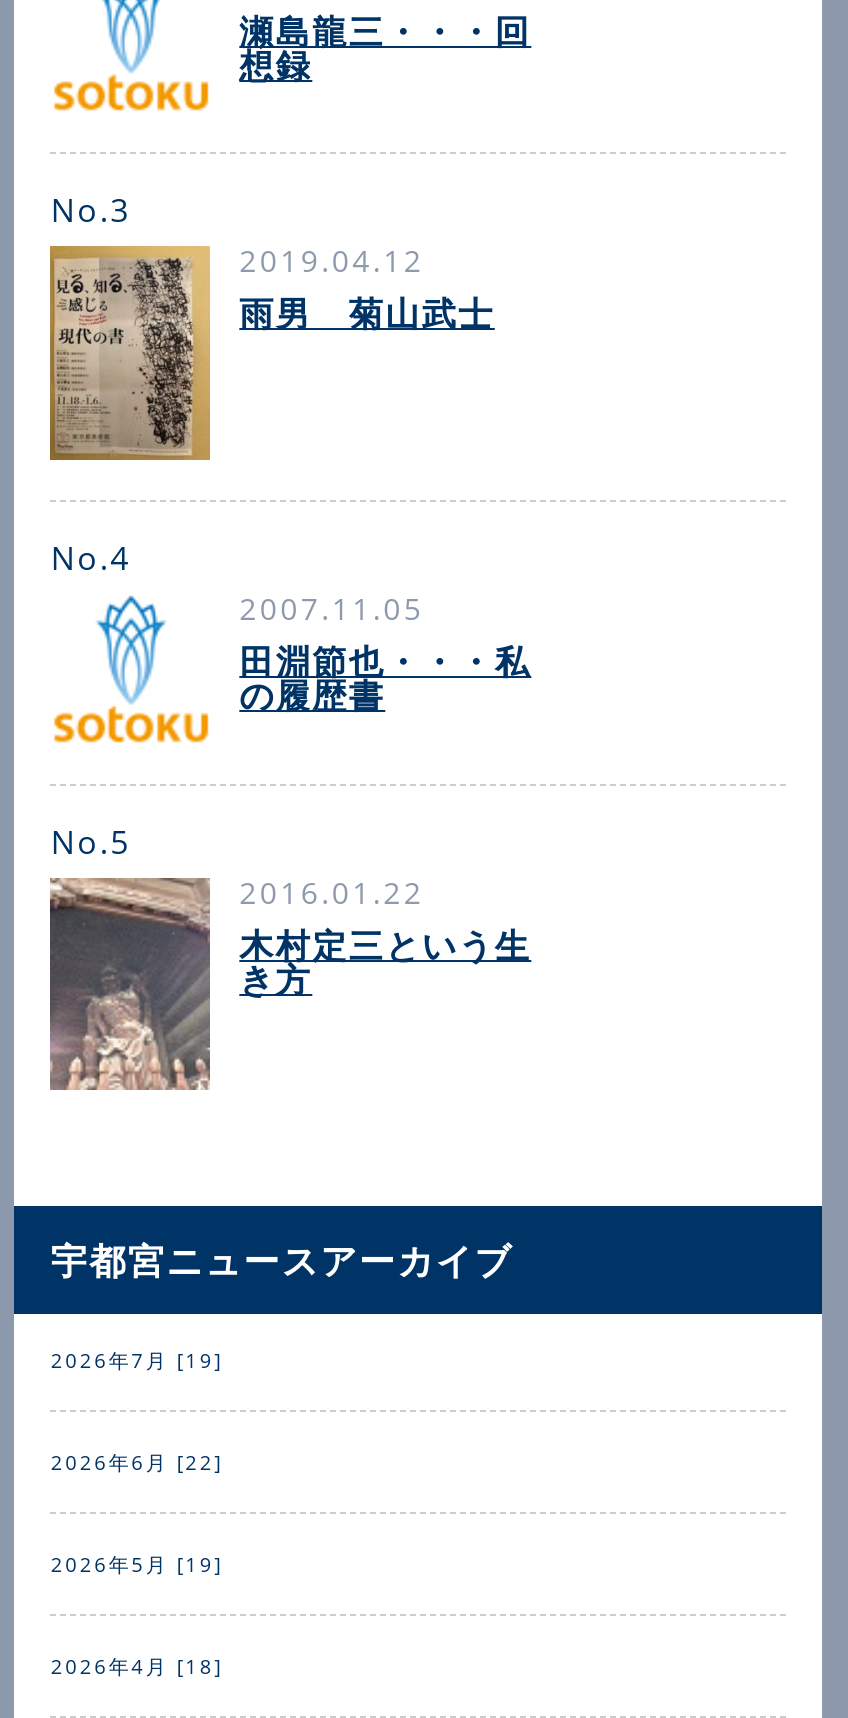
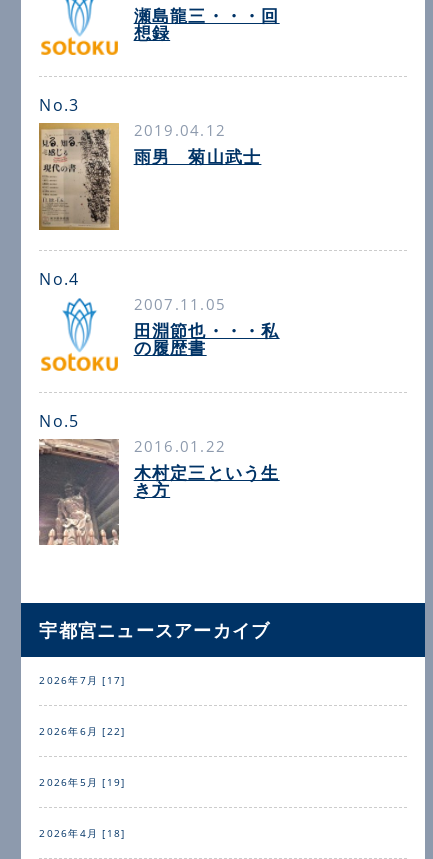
[51,1345,223,1373] 2026年7月 [19] -> [39,672,125,686] 2026年7月 [17]

